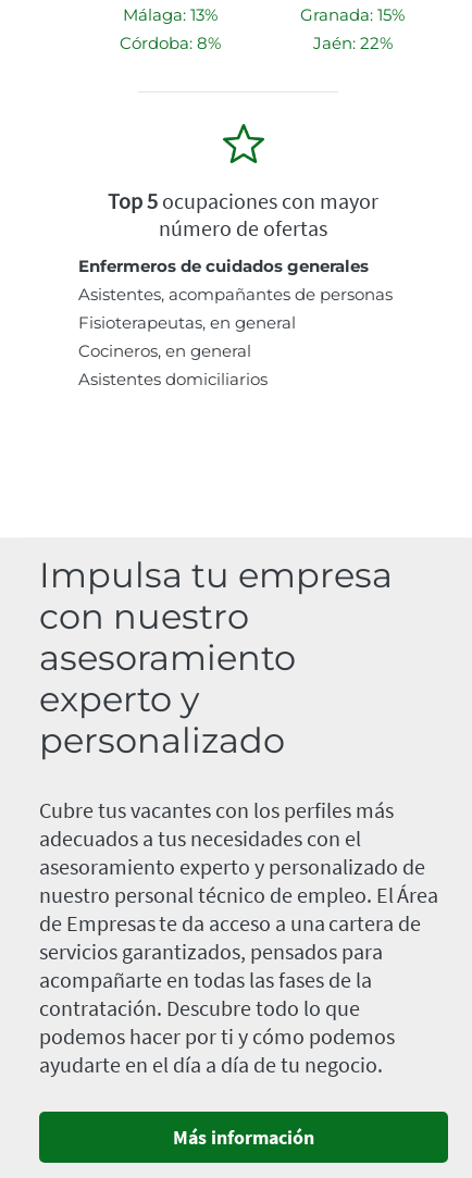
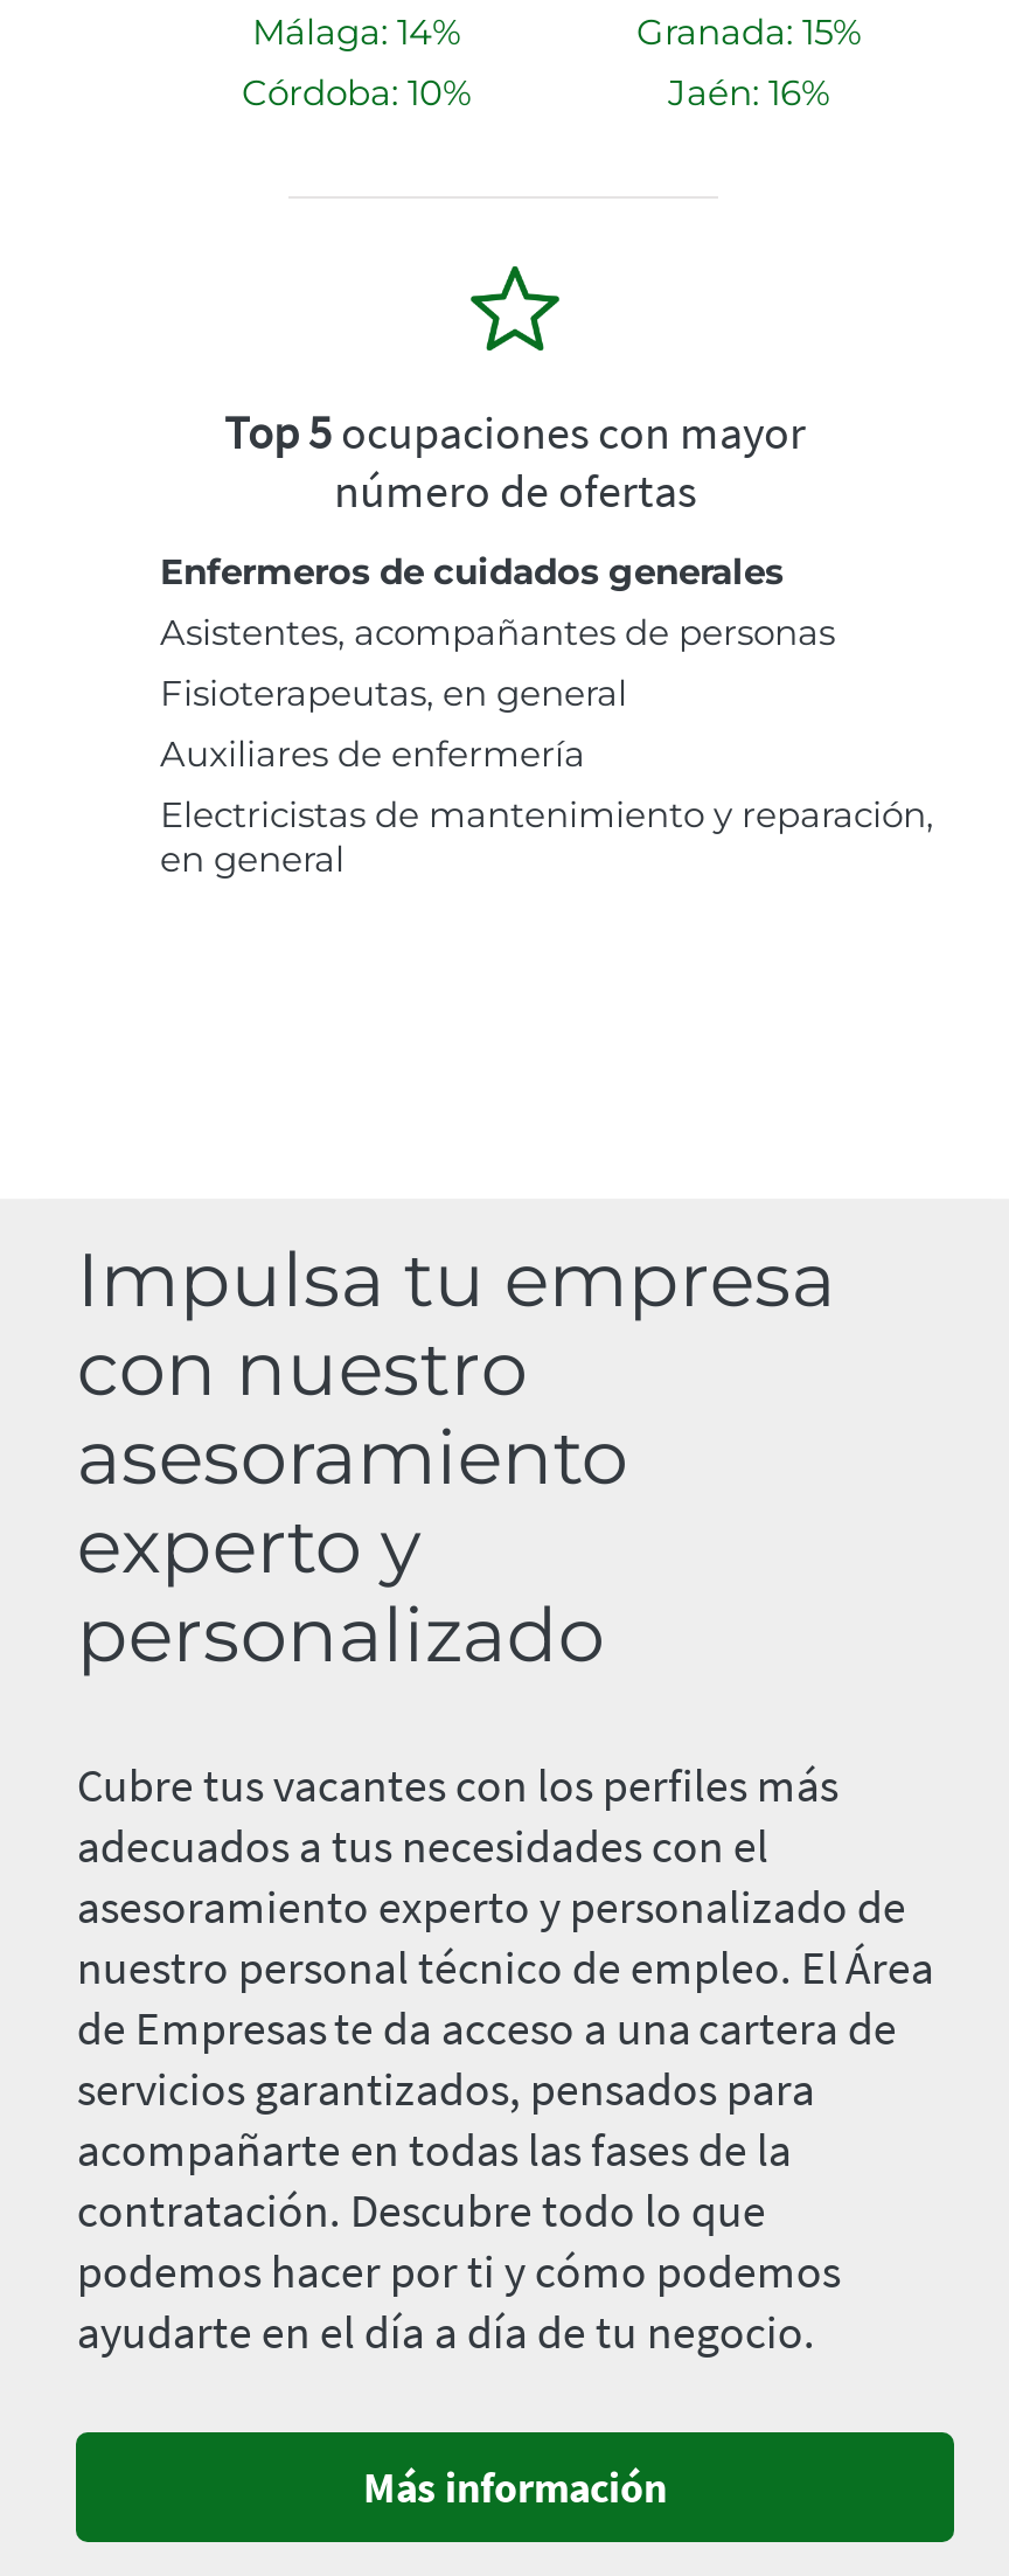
[122,5,217,25] Málaga: 13% -> [252,10,460,54] Málaga: 14%
[119,33,220,54] Córdoba: 8% -> [242,71,471,115] Córdoba: 10%
[313,33,392,54] Jaén: 22% -> [668,71,829,115] Jaén: 16%
[78,341,268,390] Cocineros, en general | Asistentes domiciliarios -> [160,732,933,881] Auxiliares de enfermería | Electricistas de mantenimiento y reparación, | en general

